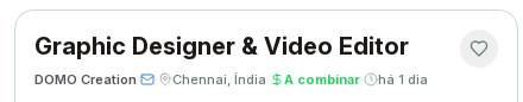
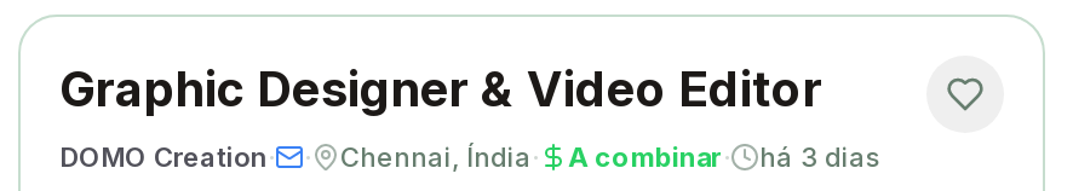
[378,71,428,88] há 1 dia -> [759,140,883,174] há 3 dias

